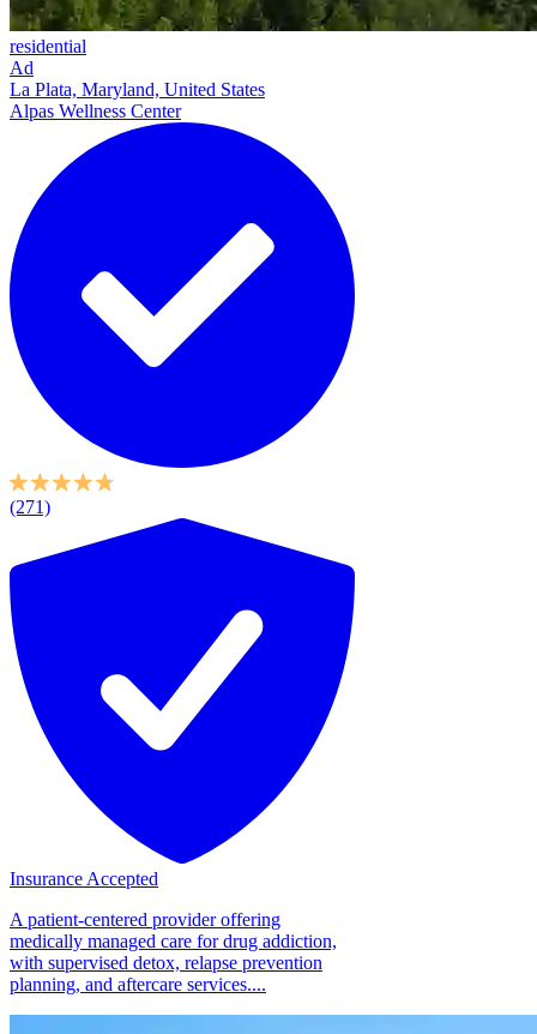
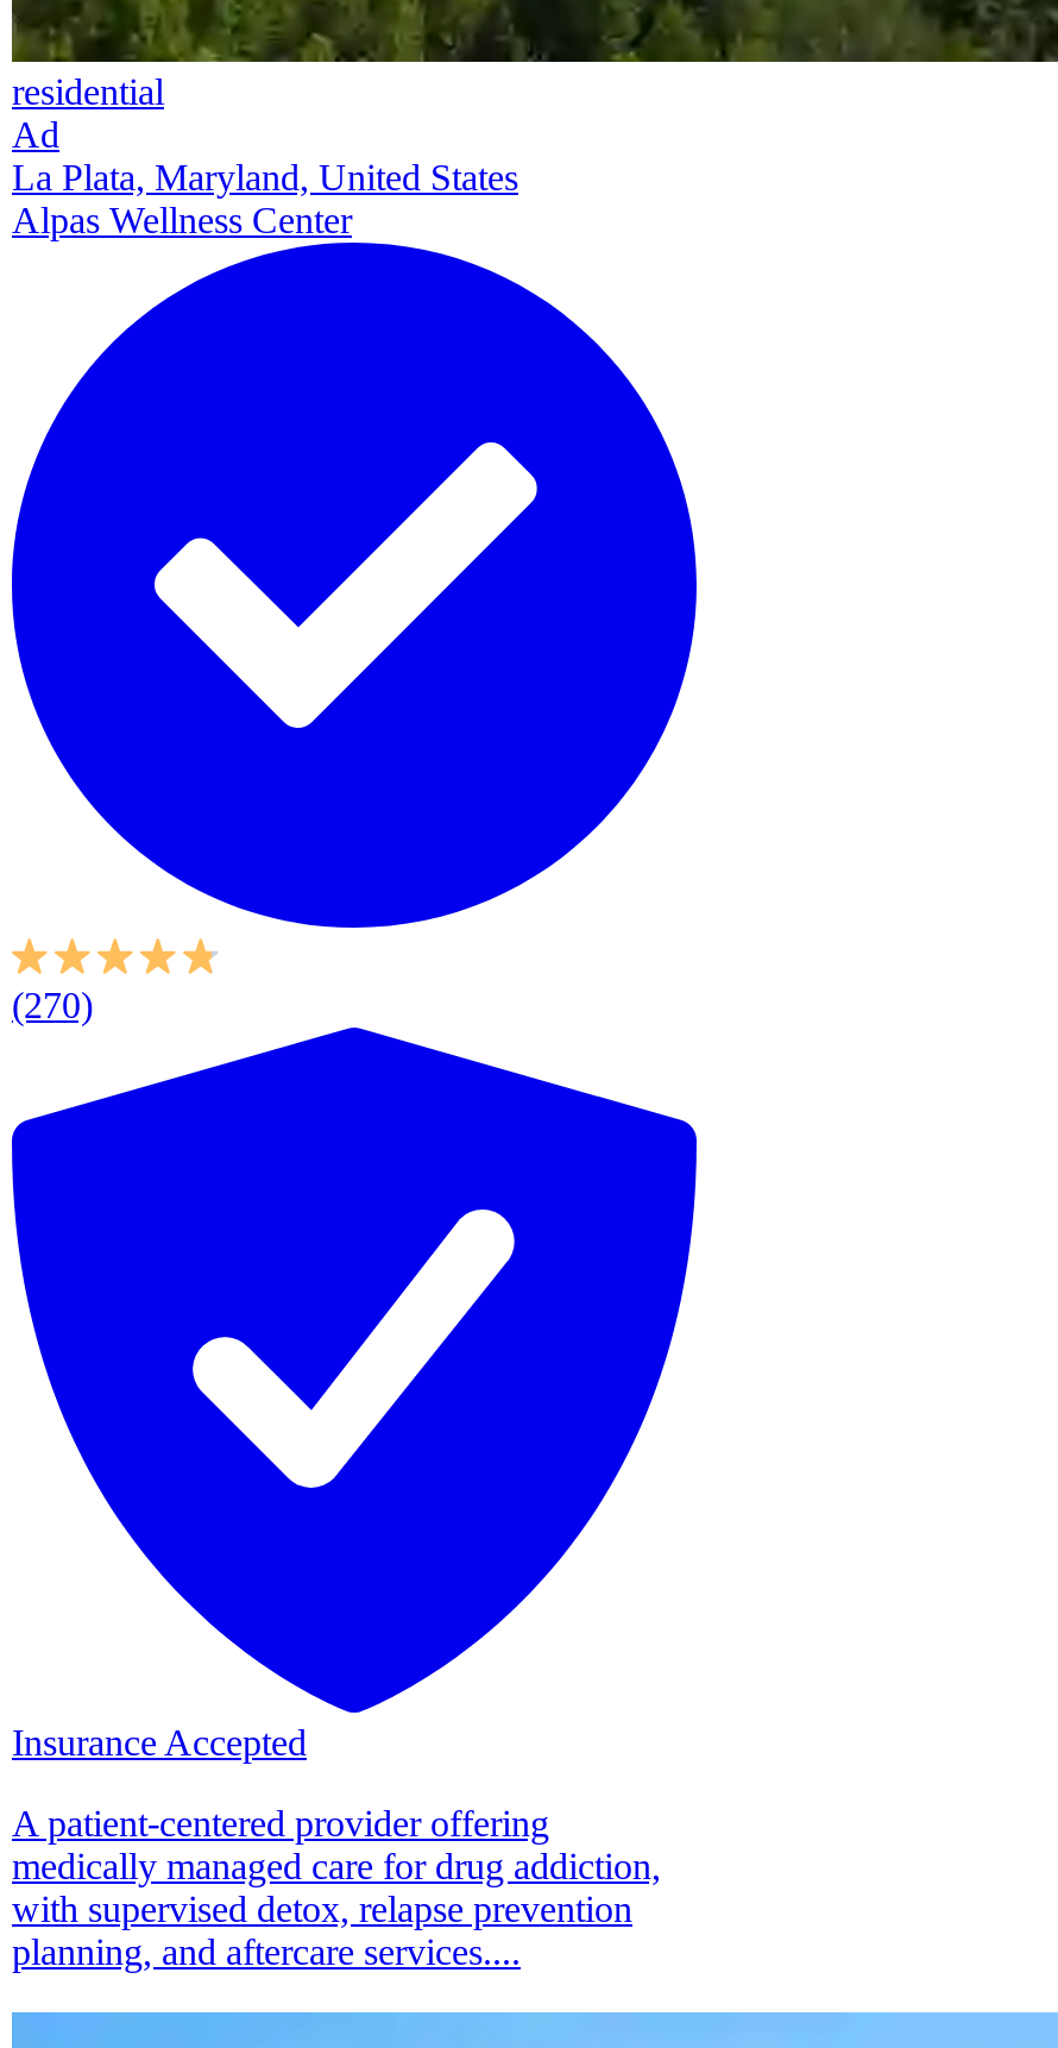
[10,496,50,517] (271) -> [12,984,93,1024] (270)

